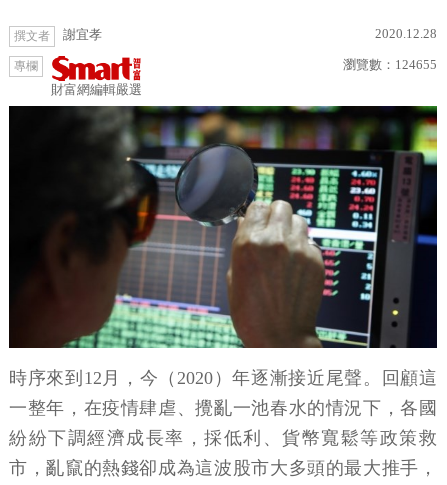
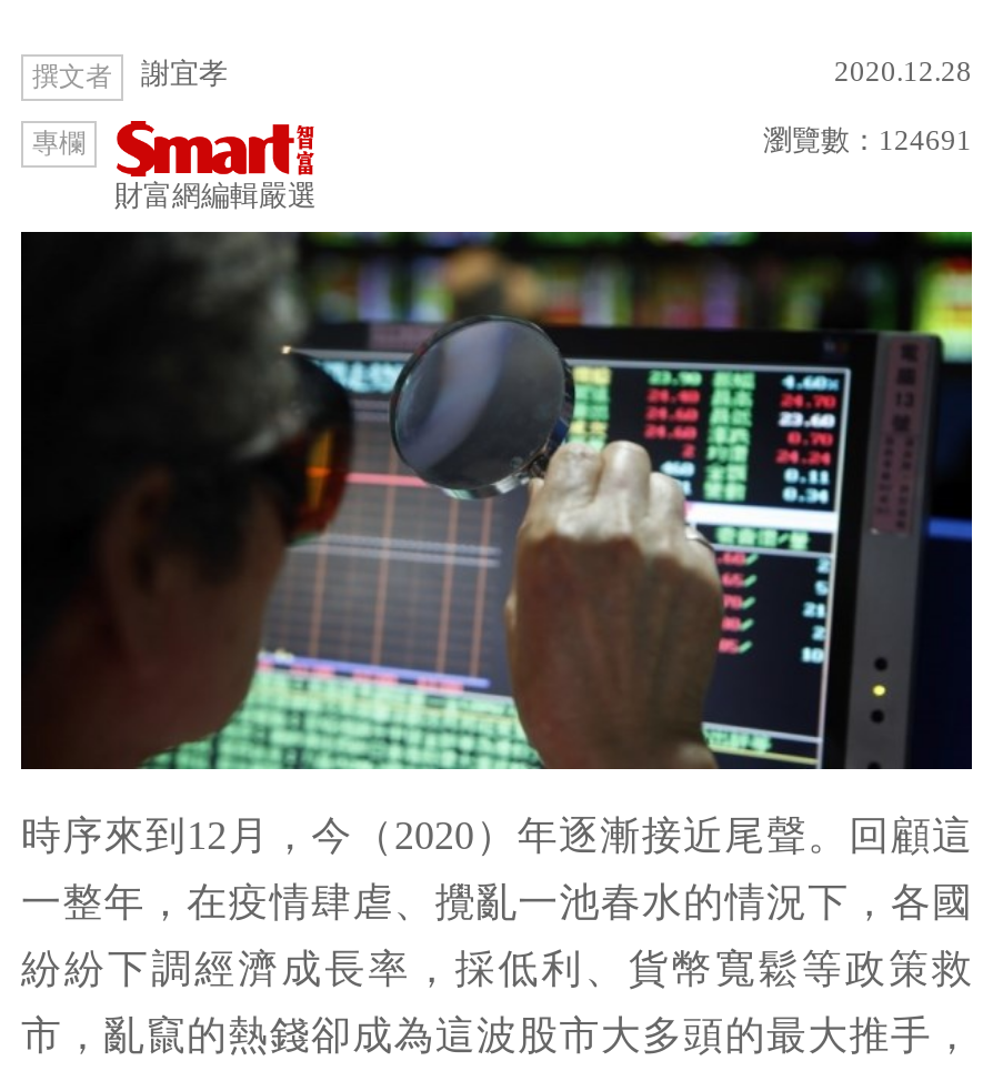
[343,57,437,72] 瀏覽數：124655 -> [763,123,972,156] 瀏覽數：124691

